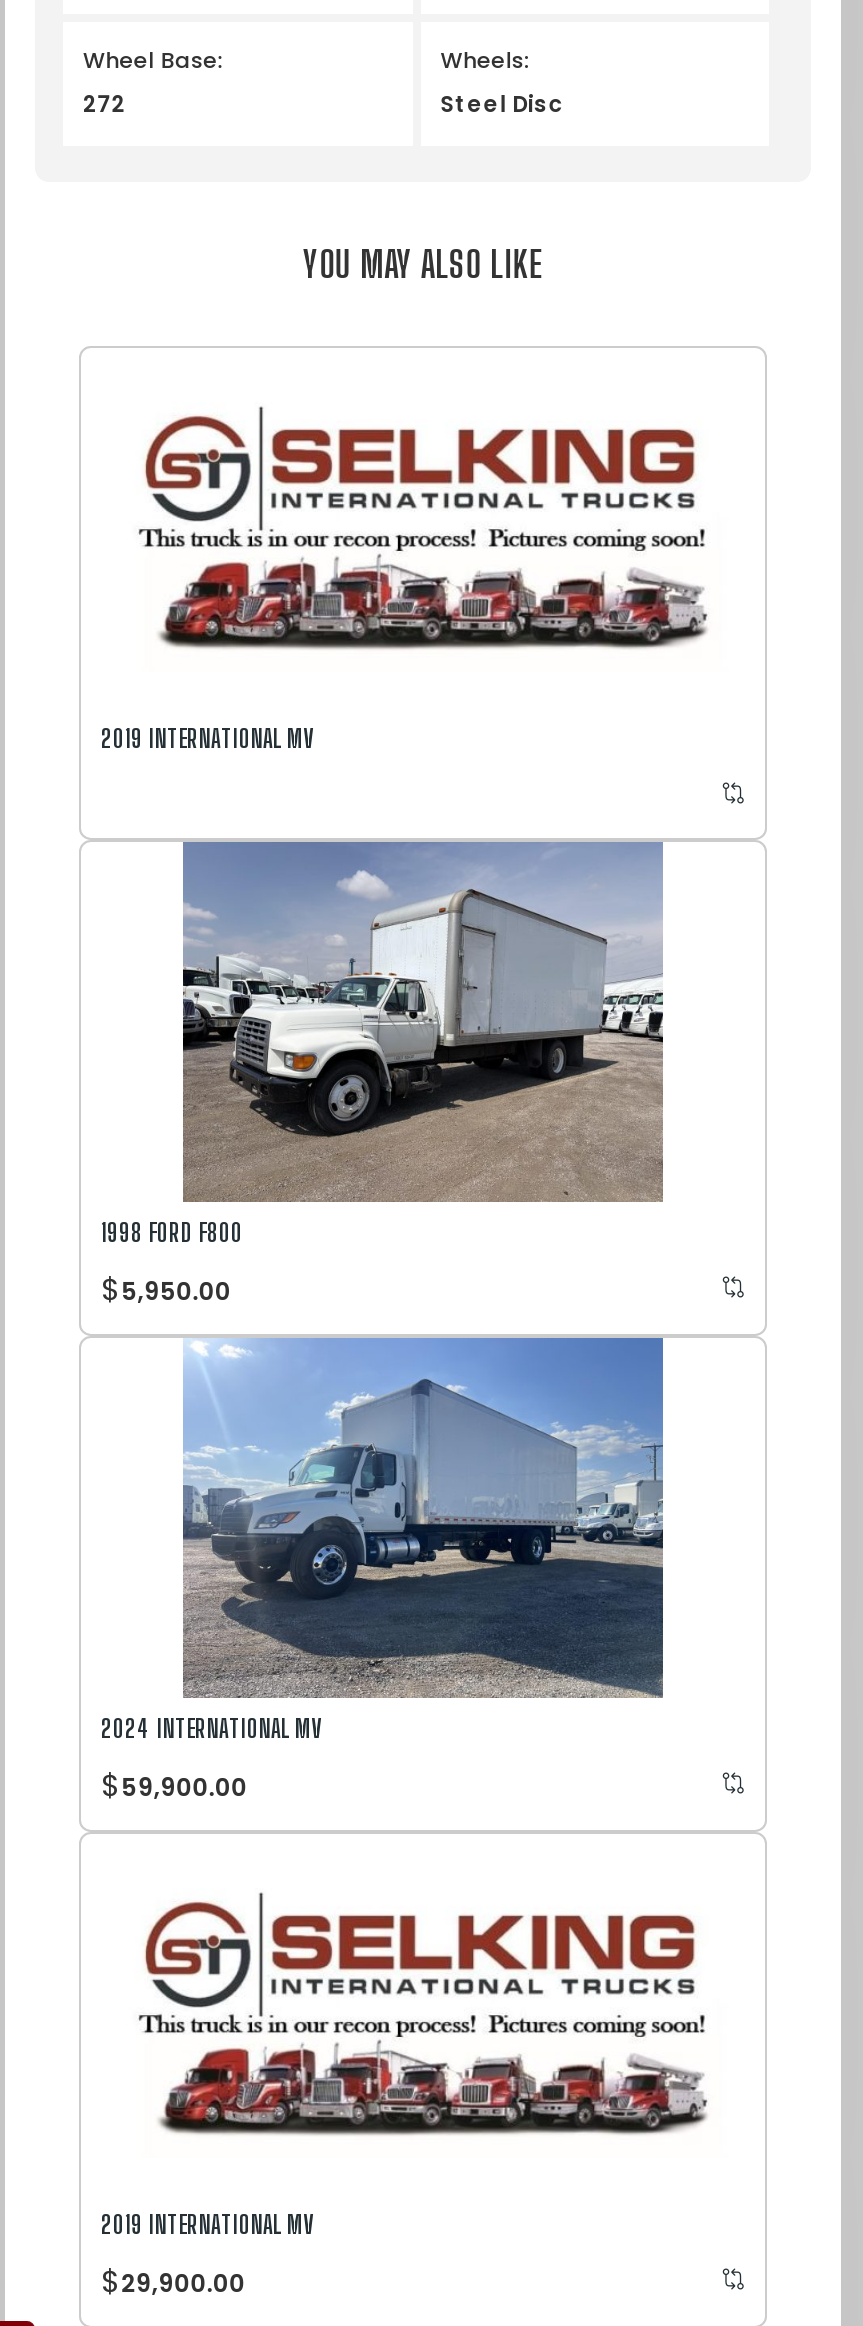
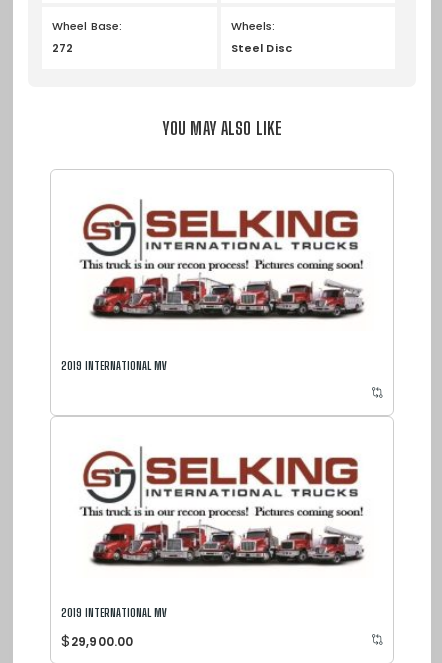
[101,840,665,1309] [image] | 1998 FORD F800 | $5,950.00 -> none
[101,1334,665,1805] [image] | 2024 INTERNATIONAL MV | $59,900.00 -> none

